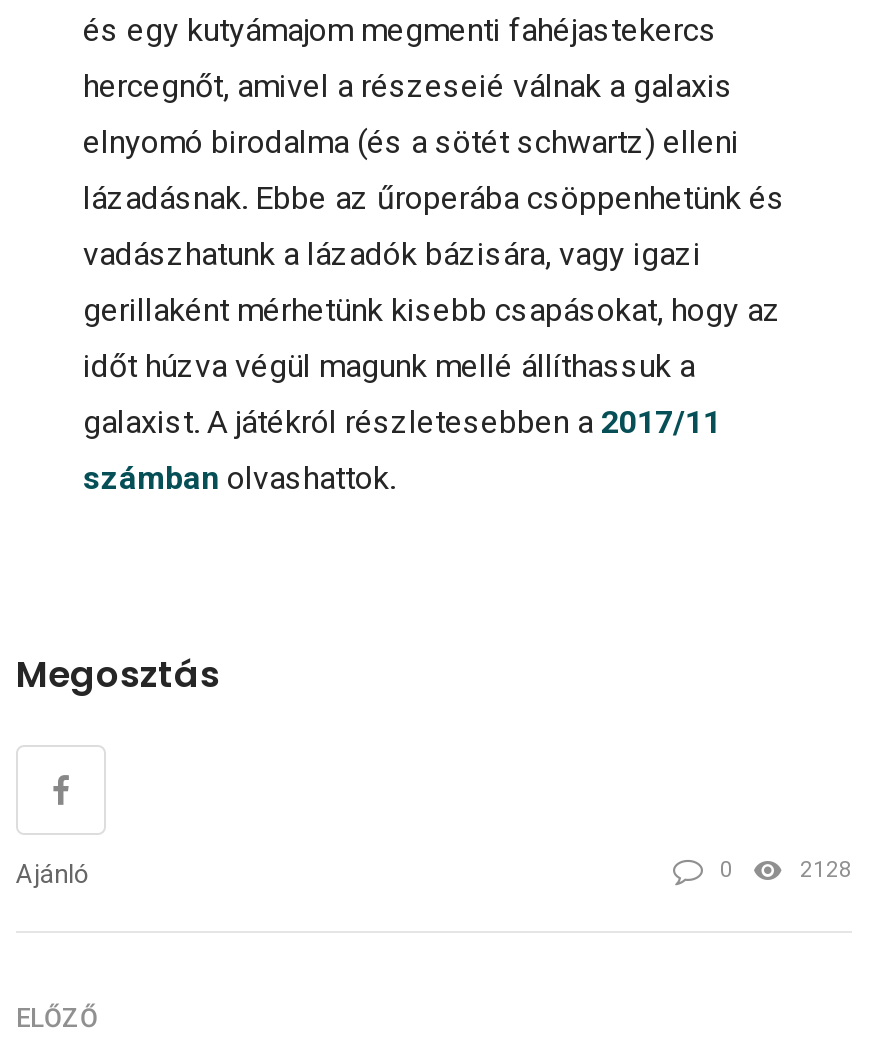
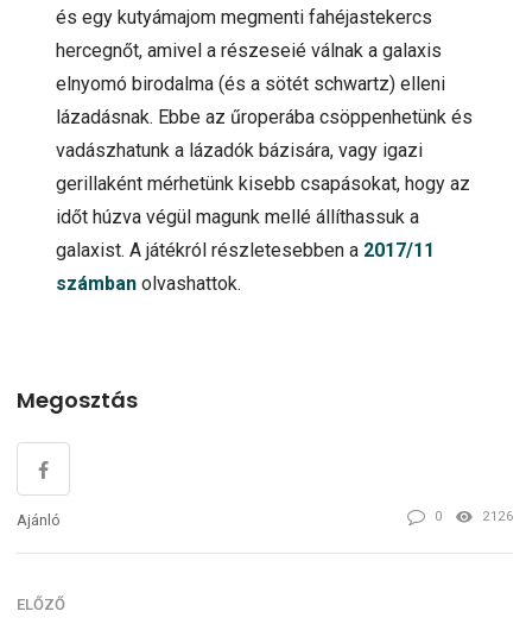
[800,856,852,882] 2128 -> [482,509,513,525] 2126

